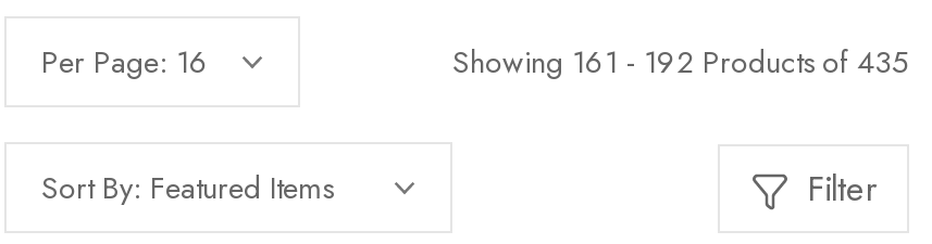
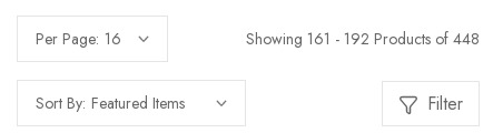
[452,39,909,82] Showing 161 - 192 Products of 435 -> [246,27,480,49] Showing 161 - 192 Products of 448

